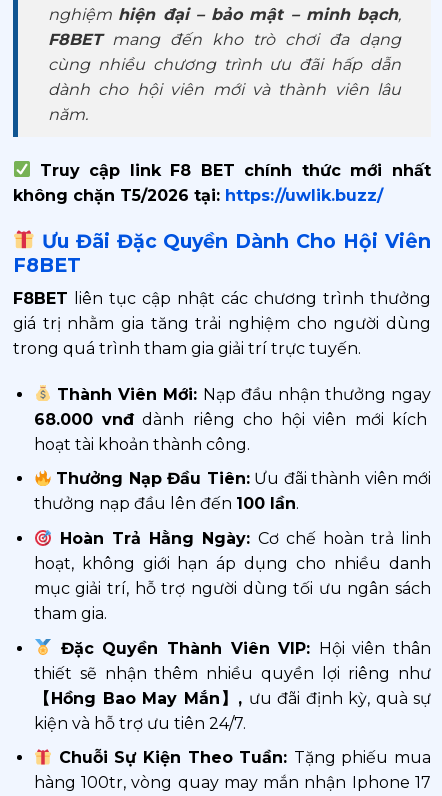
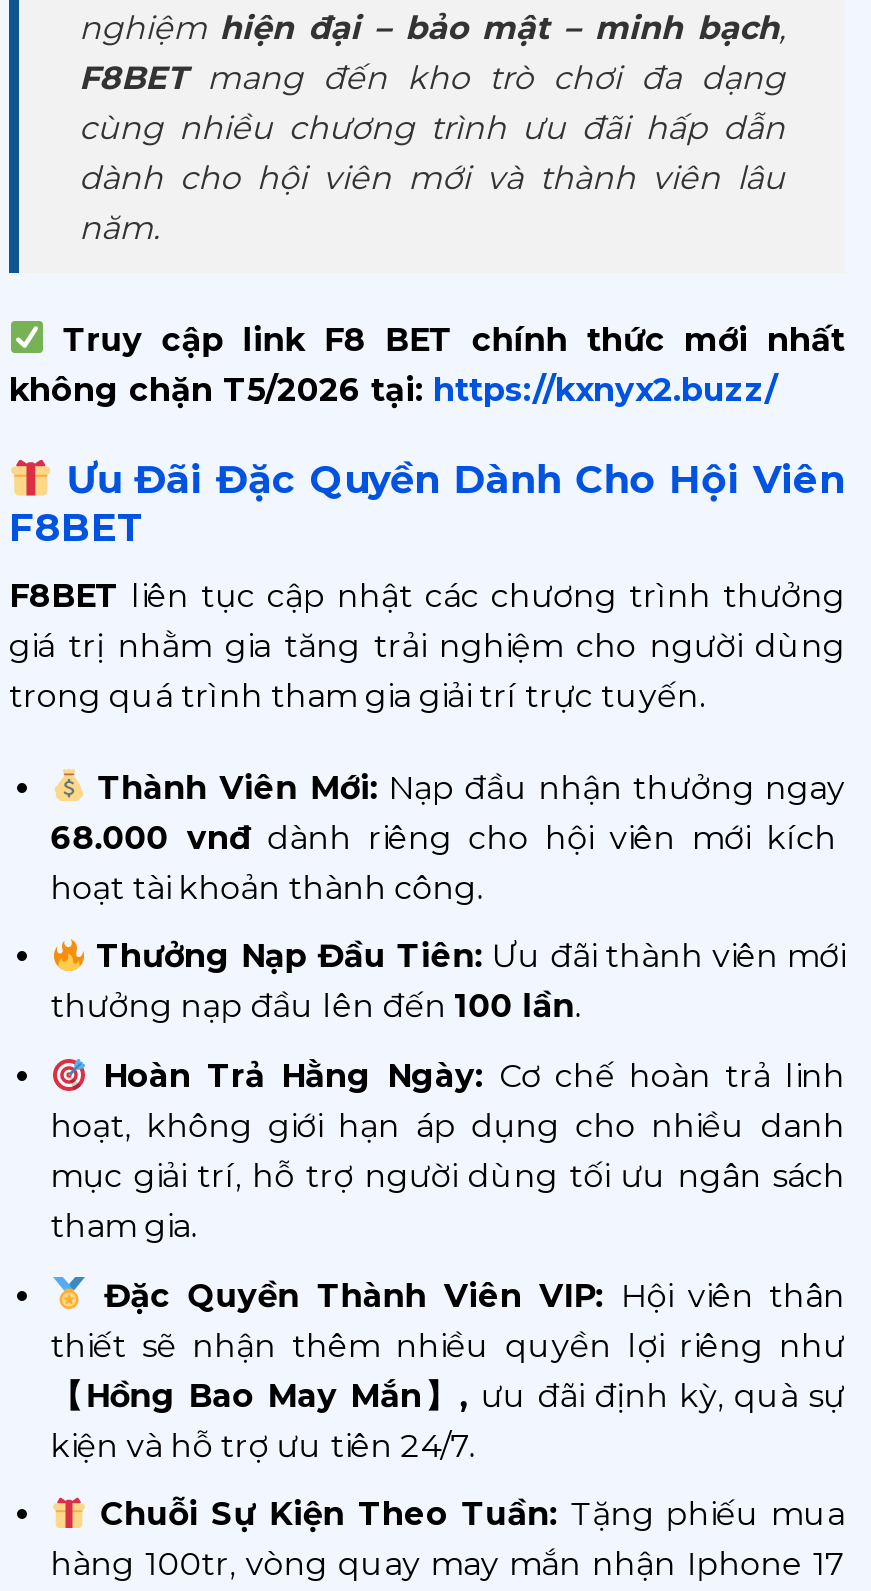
[13,186,383,205] không chặn T5/2026 tại: https://uwlik.buzz/ -> [9,370,777,408] không chặn T5/2026 tại: https://kxnyx2.buzz/

